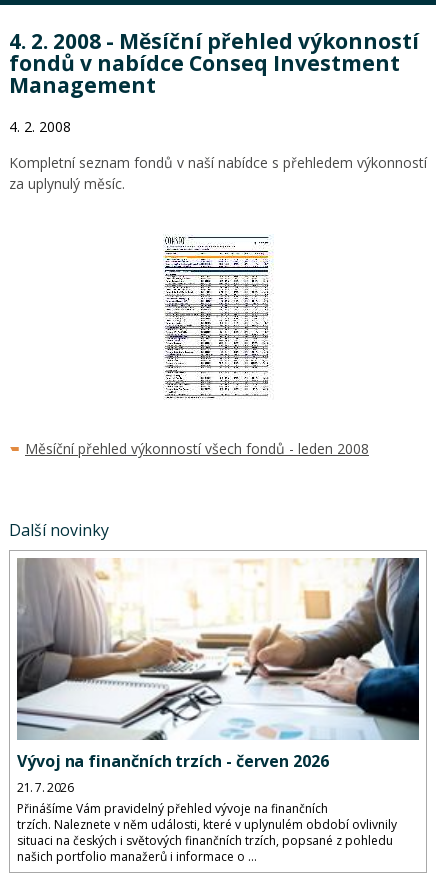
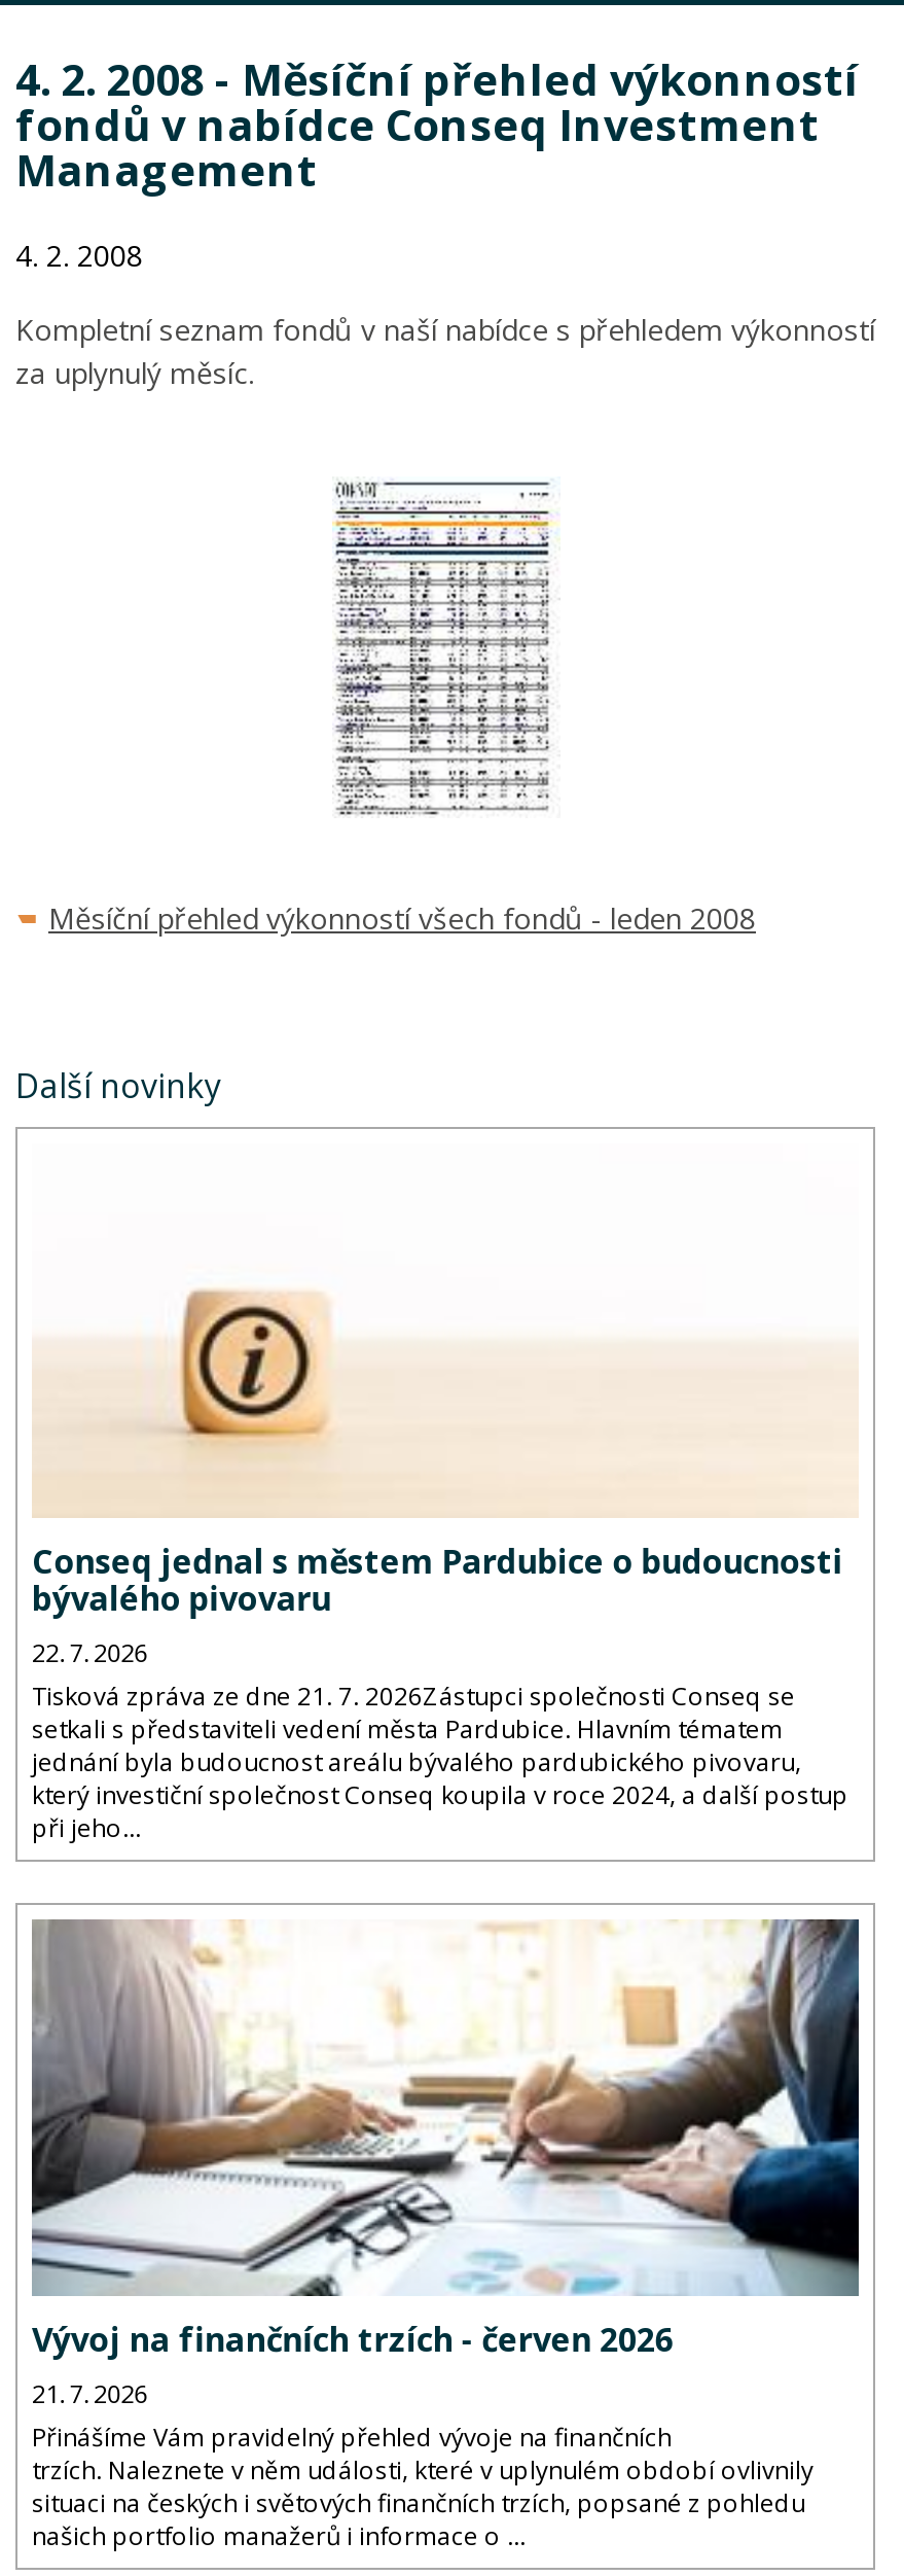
none -> [32,1287,857,1846] [image] | Conseq jednal s městem Pardubice o budoucnosti | bývalého pivovaru | 22. 7. 2026 | Tisková zpráva ze dne 21. 7. 2026Zástupci společnosti Conseq se | setkali s představiteli vedení města Pardubice. Hlavním tématem | jednání byla budoucnost areálu bývalého pardubického pivovaru, | který investiční společnost Conseq koupila v roce 2024, a další postup | při jeho...

